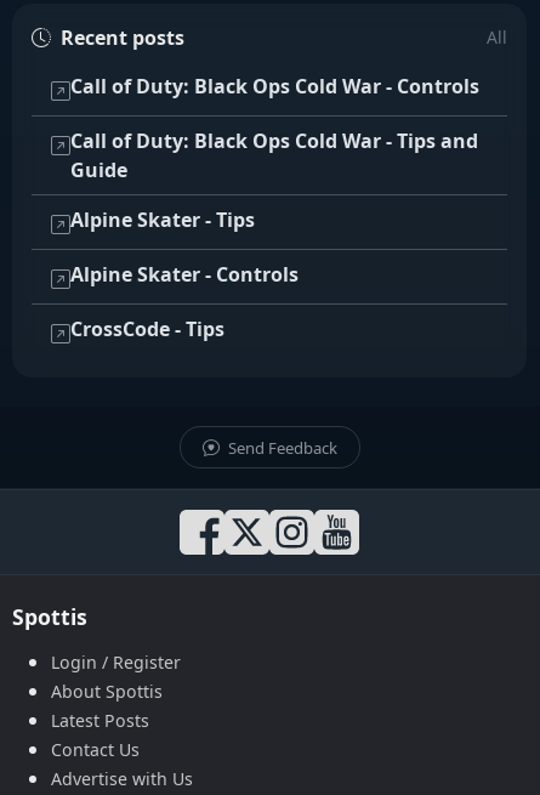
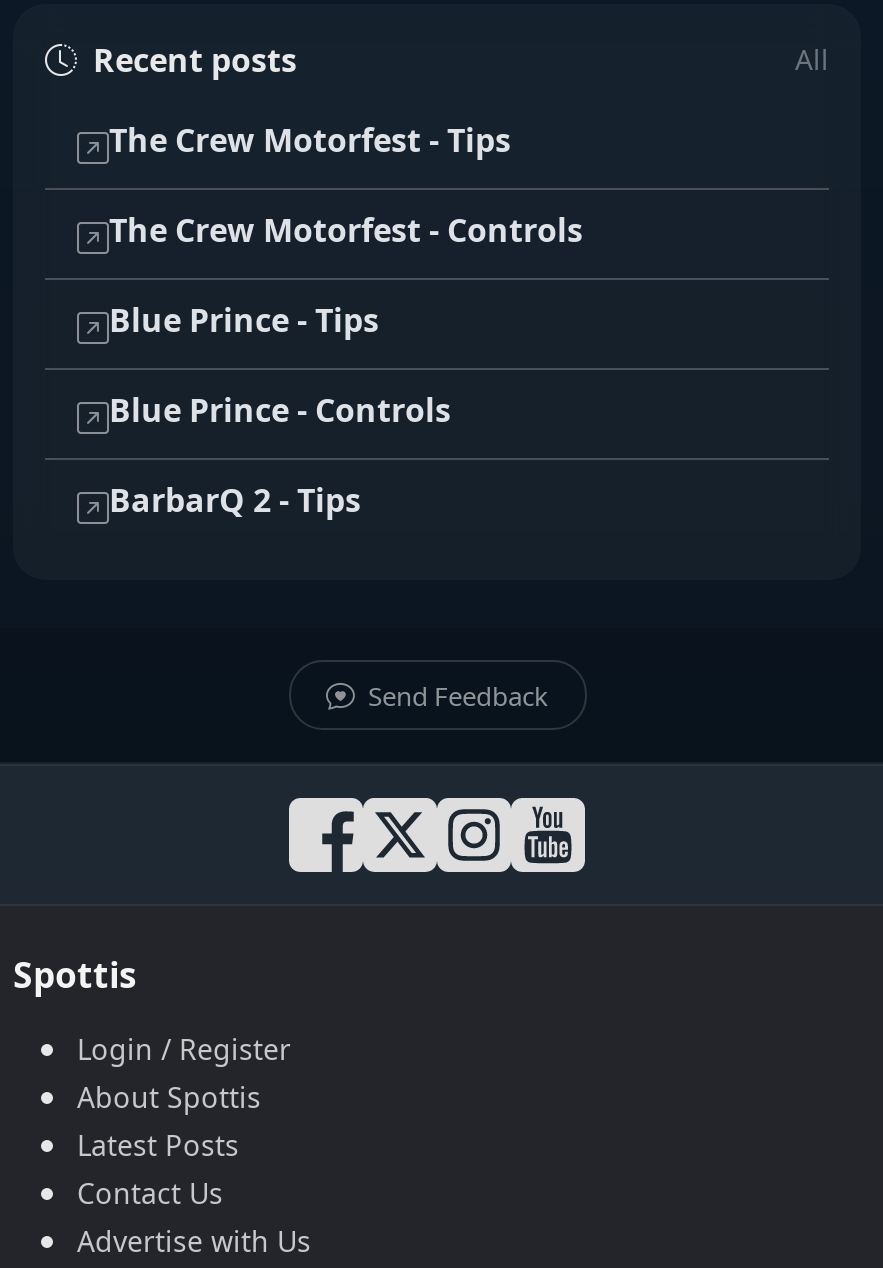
[70,73,479,99] Call of Duty: Black Ops Cold War - Controls -> [109,118,511,162] The Crew Motorfest - Tips
[70,127,478,183] Call of Duty: Black Ops Cold War - Tips and | Guide -> [109,208,583,252] The Crew Motorfest - Controls
[70,206,255,233] Alpine Skater - Tips -> [109,298,379,342] Blue Prince - Tips
[70,261,299,287] Alpine Skater - Controls -> [109,388,451,432] Blue Prince - Controls
[70,315,224,342] CrossCode - Tips -> [109,478,361,522] BarbarQ 2 - Tips

